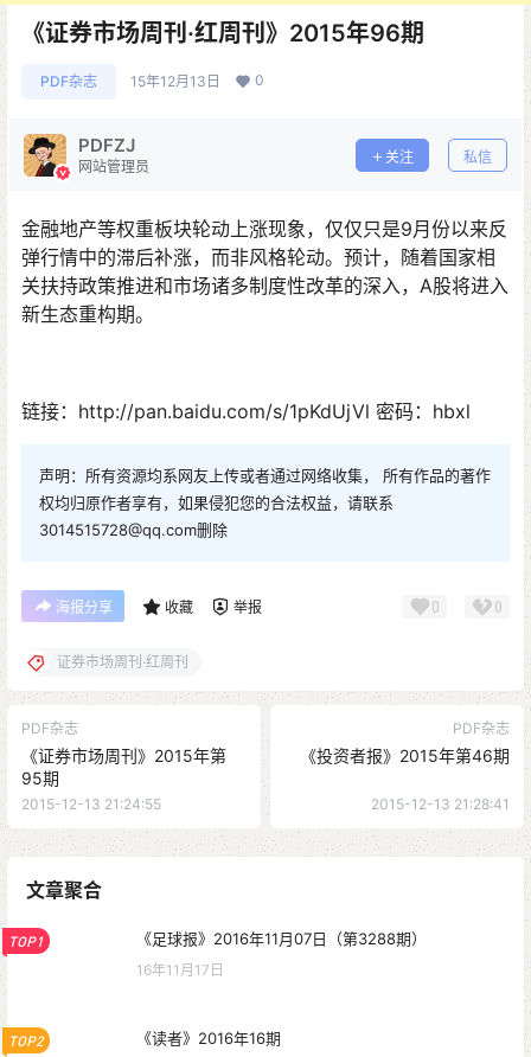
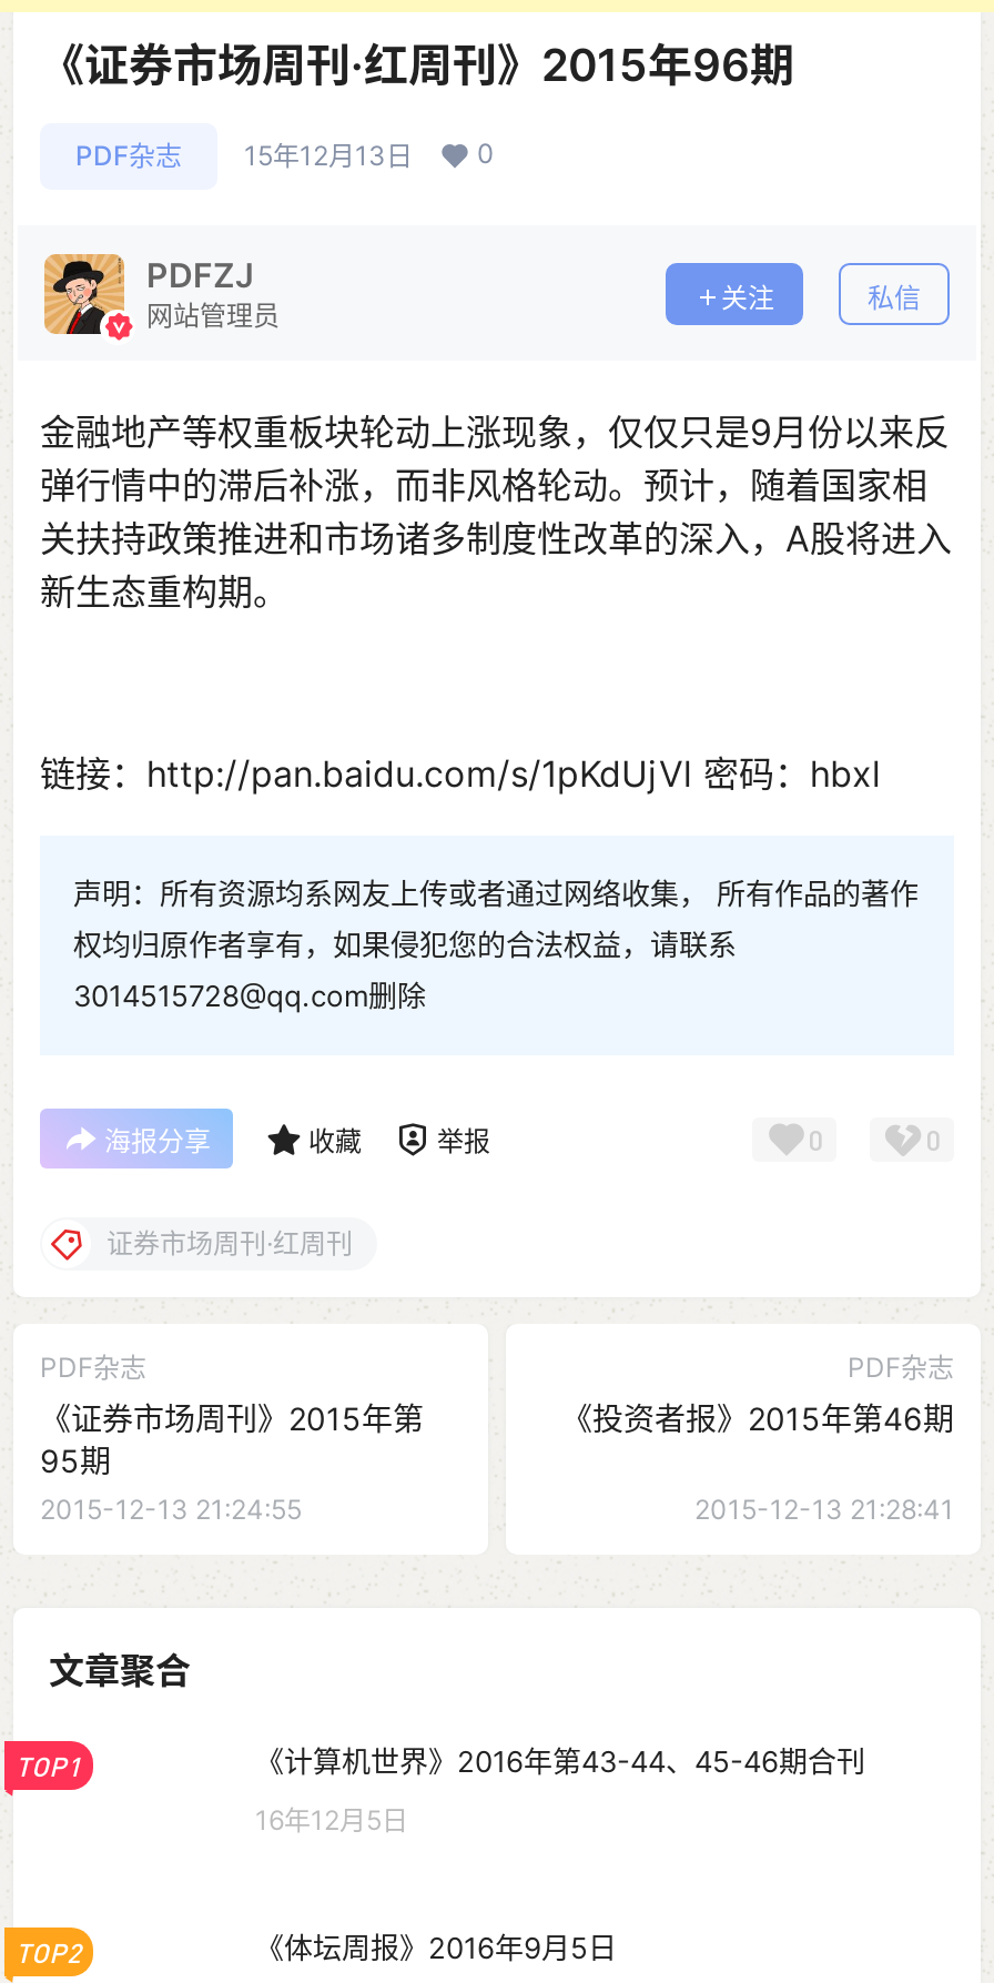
[136,929,427,948] 《足球报》2016年11月07日（第3288期） -> [255,1743,865,1779] 《计算机世界》2016年第43-44、45-46期合刊
[136,961,224,979] 16年11月17日 -> [255,1803,408,1837] 16年12月5日
[136,1029,281,1048] 《读者》2016年16期 -> [255,1930,617,1965] 《体坛周报》2016年9月5日

